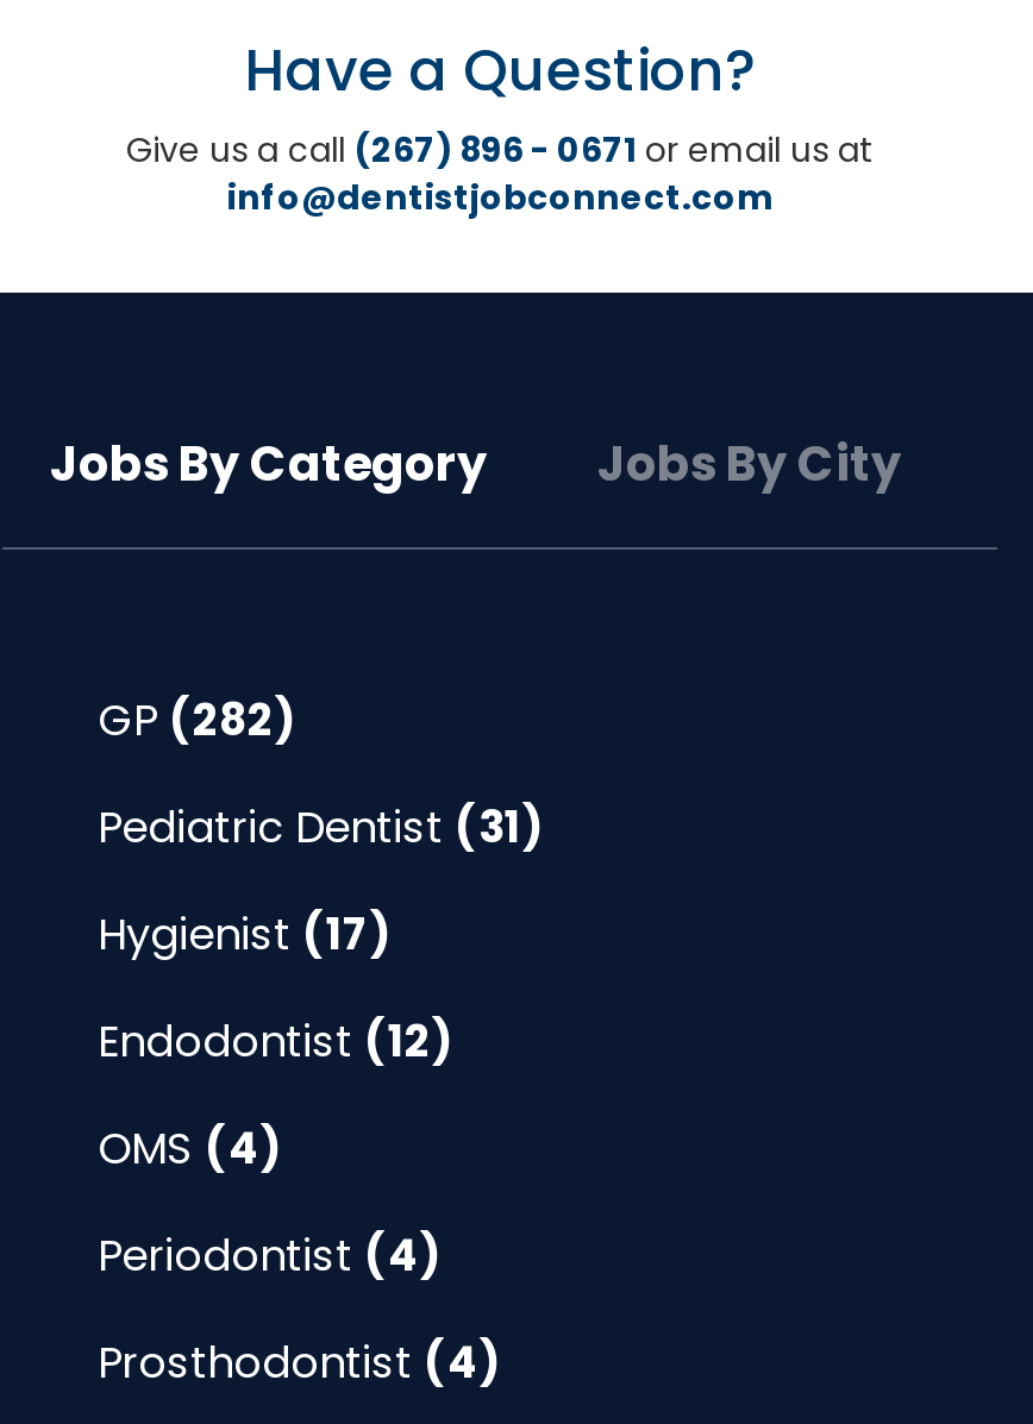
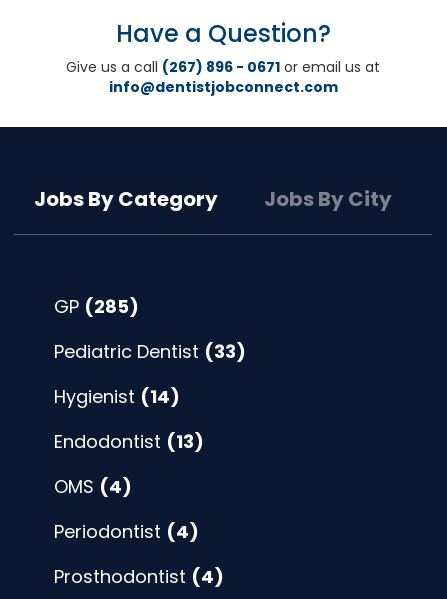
[98,690,298,749] GP (282) -> [54,294,139,319] GP (285)
[98,797,545,857] Pediatric Dentist (31) -> [54,339,246,364] Pediatric Dentist (33)
[98,904,393,964] Hygienist (17) -> [54,384,180,409] Hygienist (14)
[98,1011,455,1071] Endodontist (12) -> [54,429,204,454] Endodontist (13)

